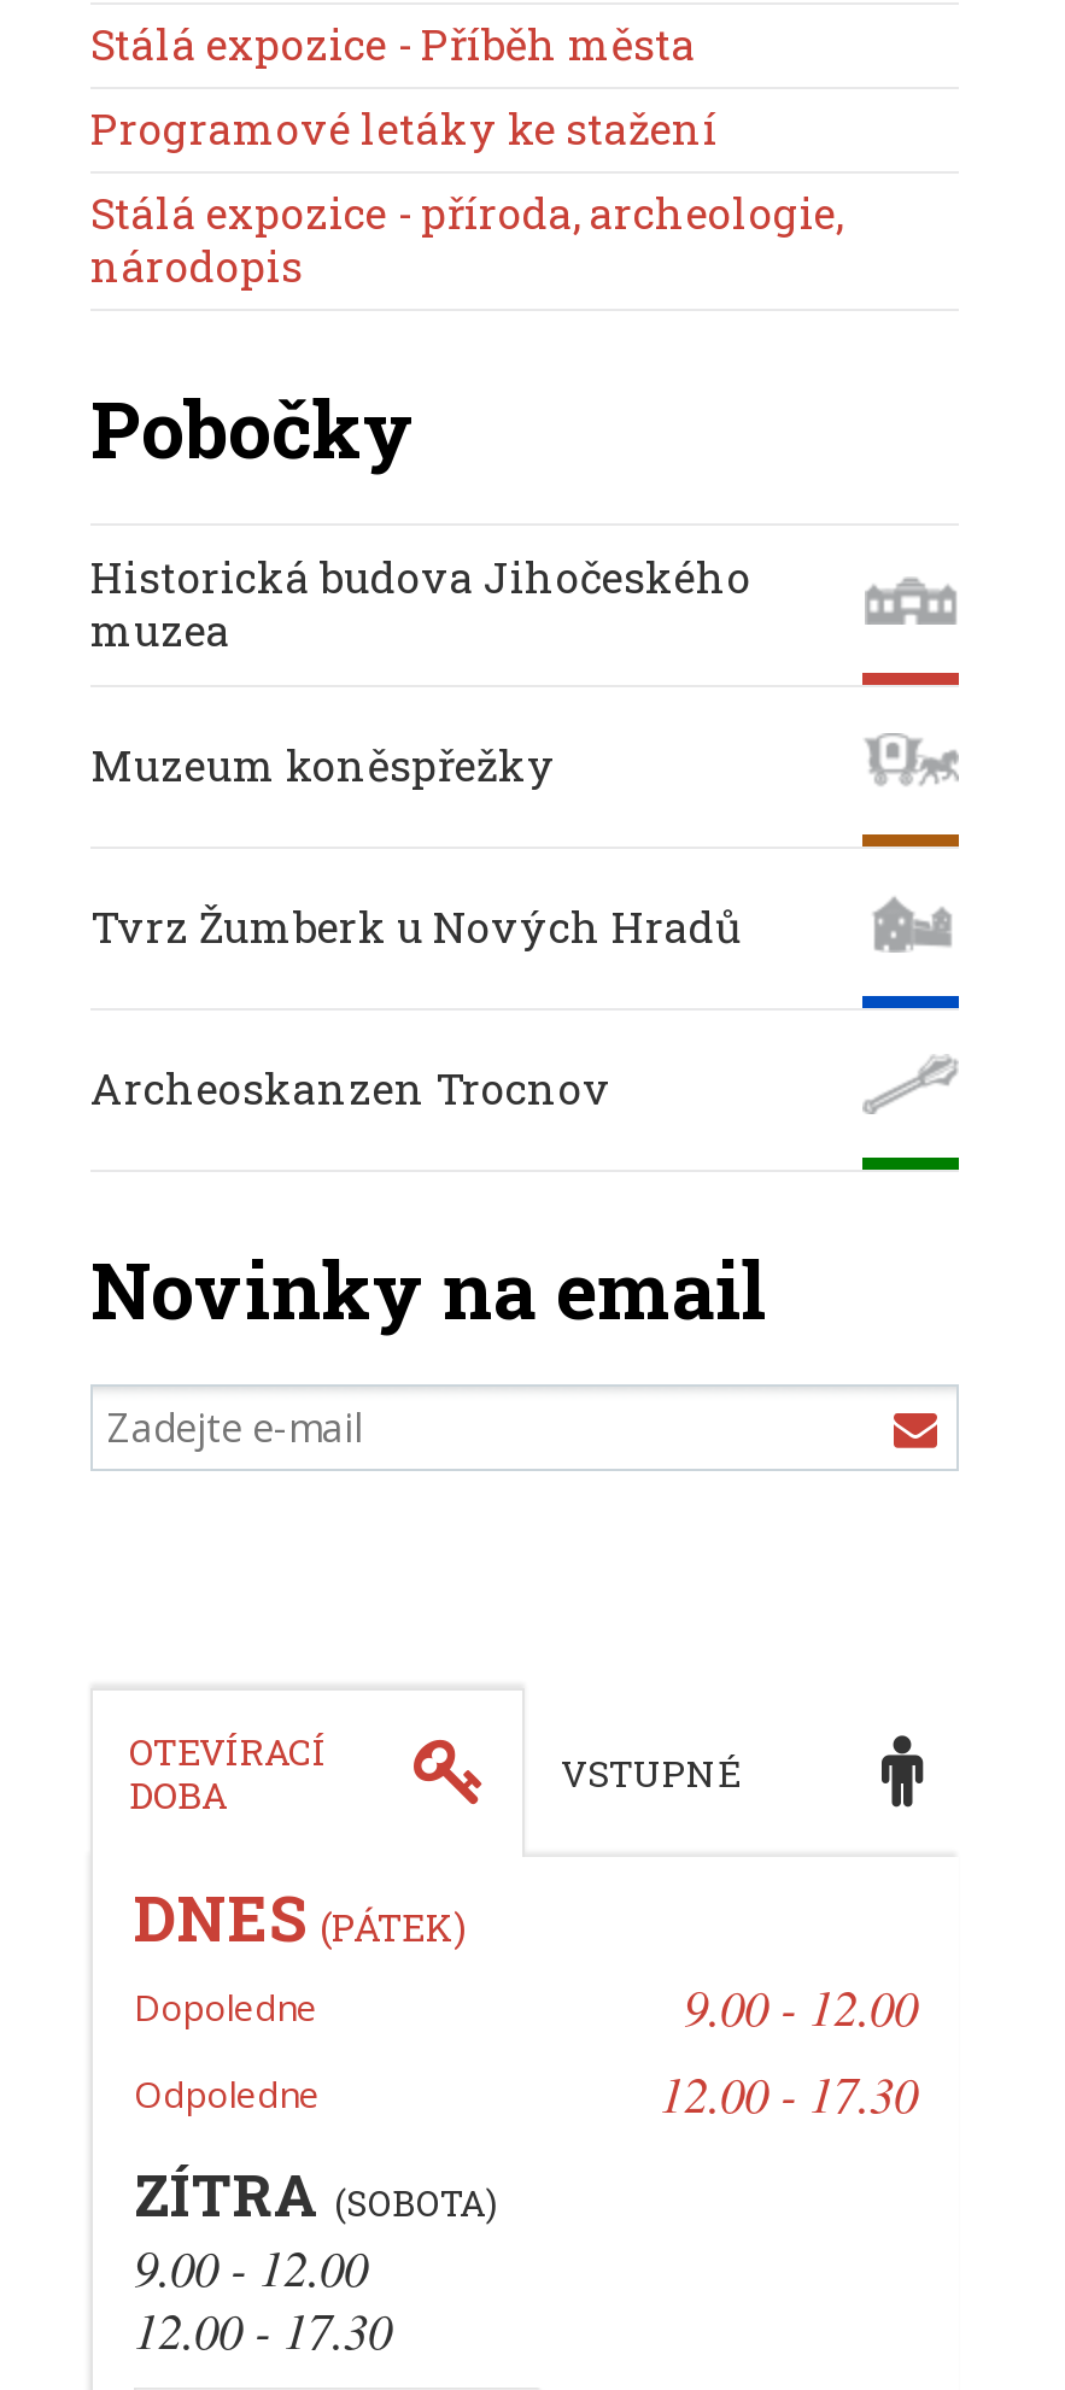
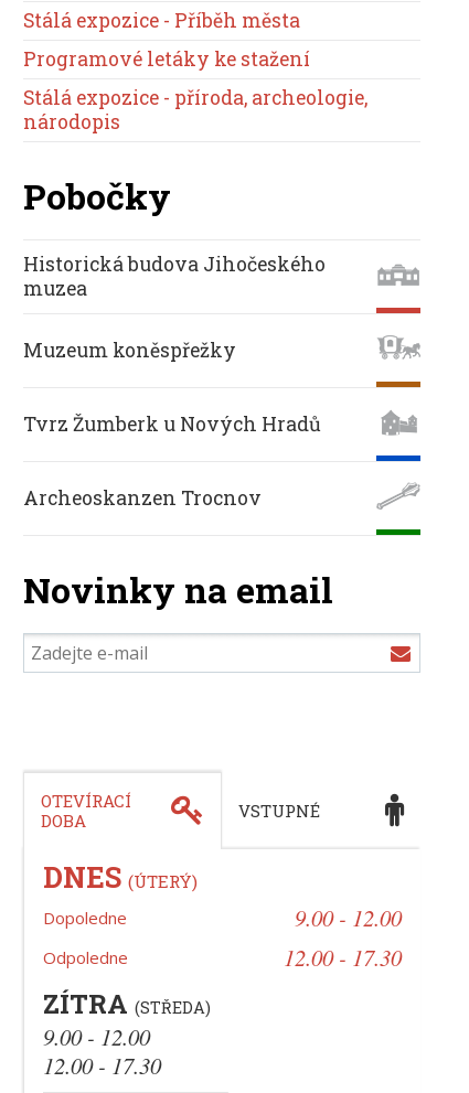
[134,1875,467,1957] DNES (PÁTEK) -> [43,858,198,895] DNES (ÚTERÝ)
[134,2155,498,2232] ZÍTRA (SOBOTA) -> [43,985,211,1021] ZÍTRA (STŘEDA)

